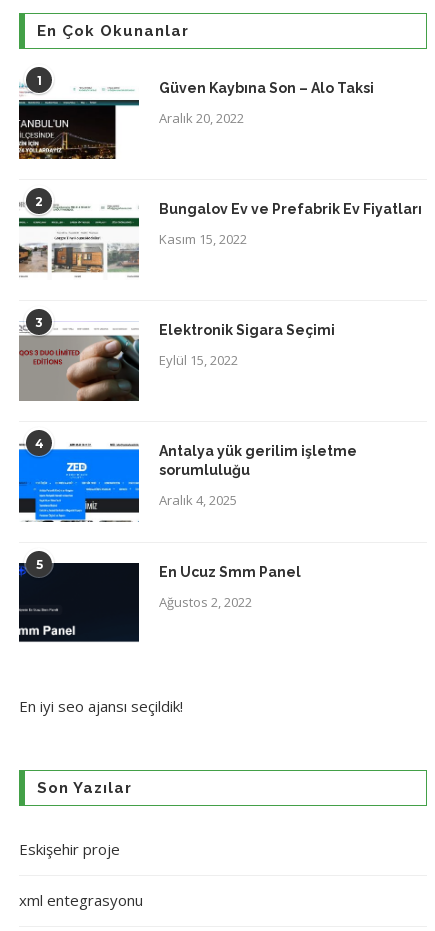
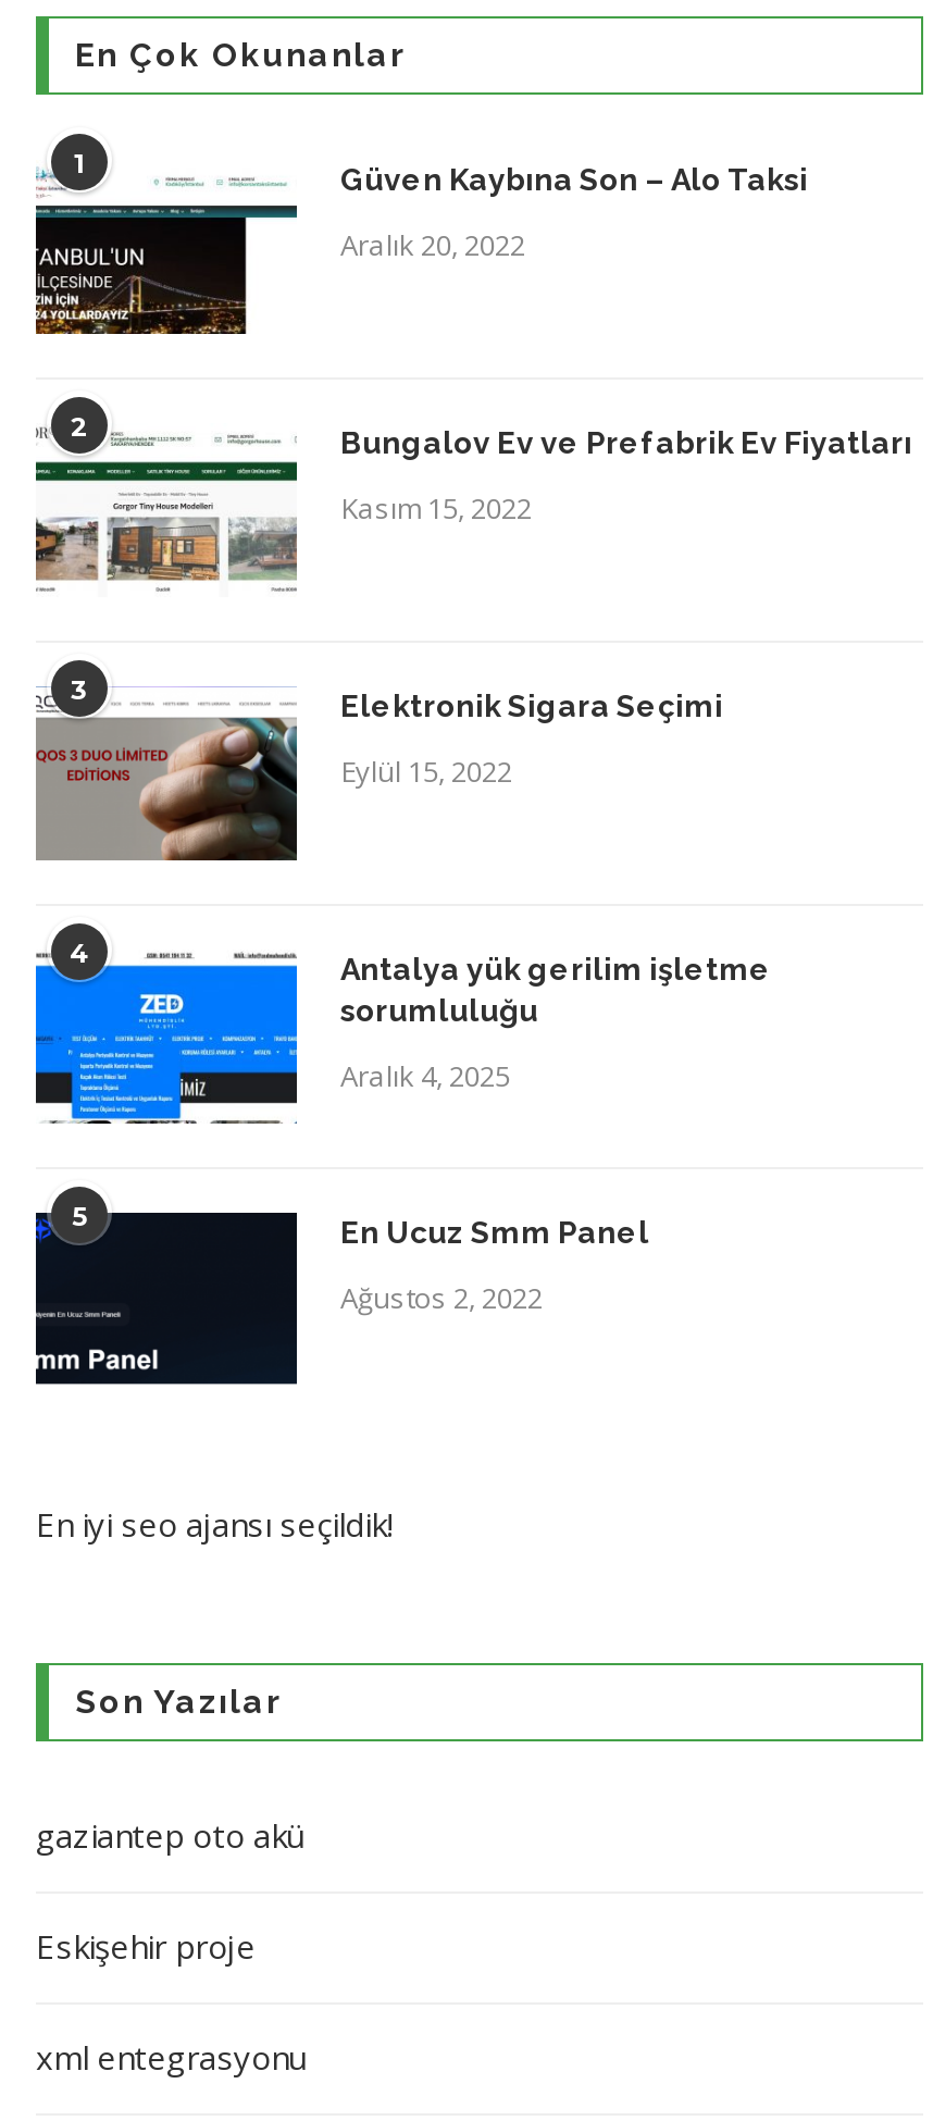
none -> [36,1814,303,1857] gaziantep oto akü

